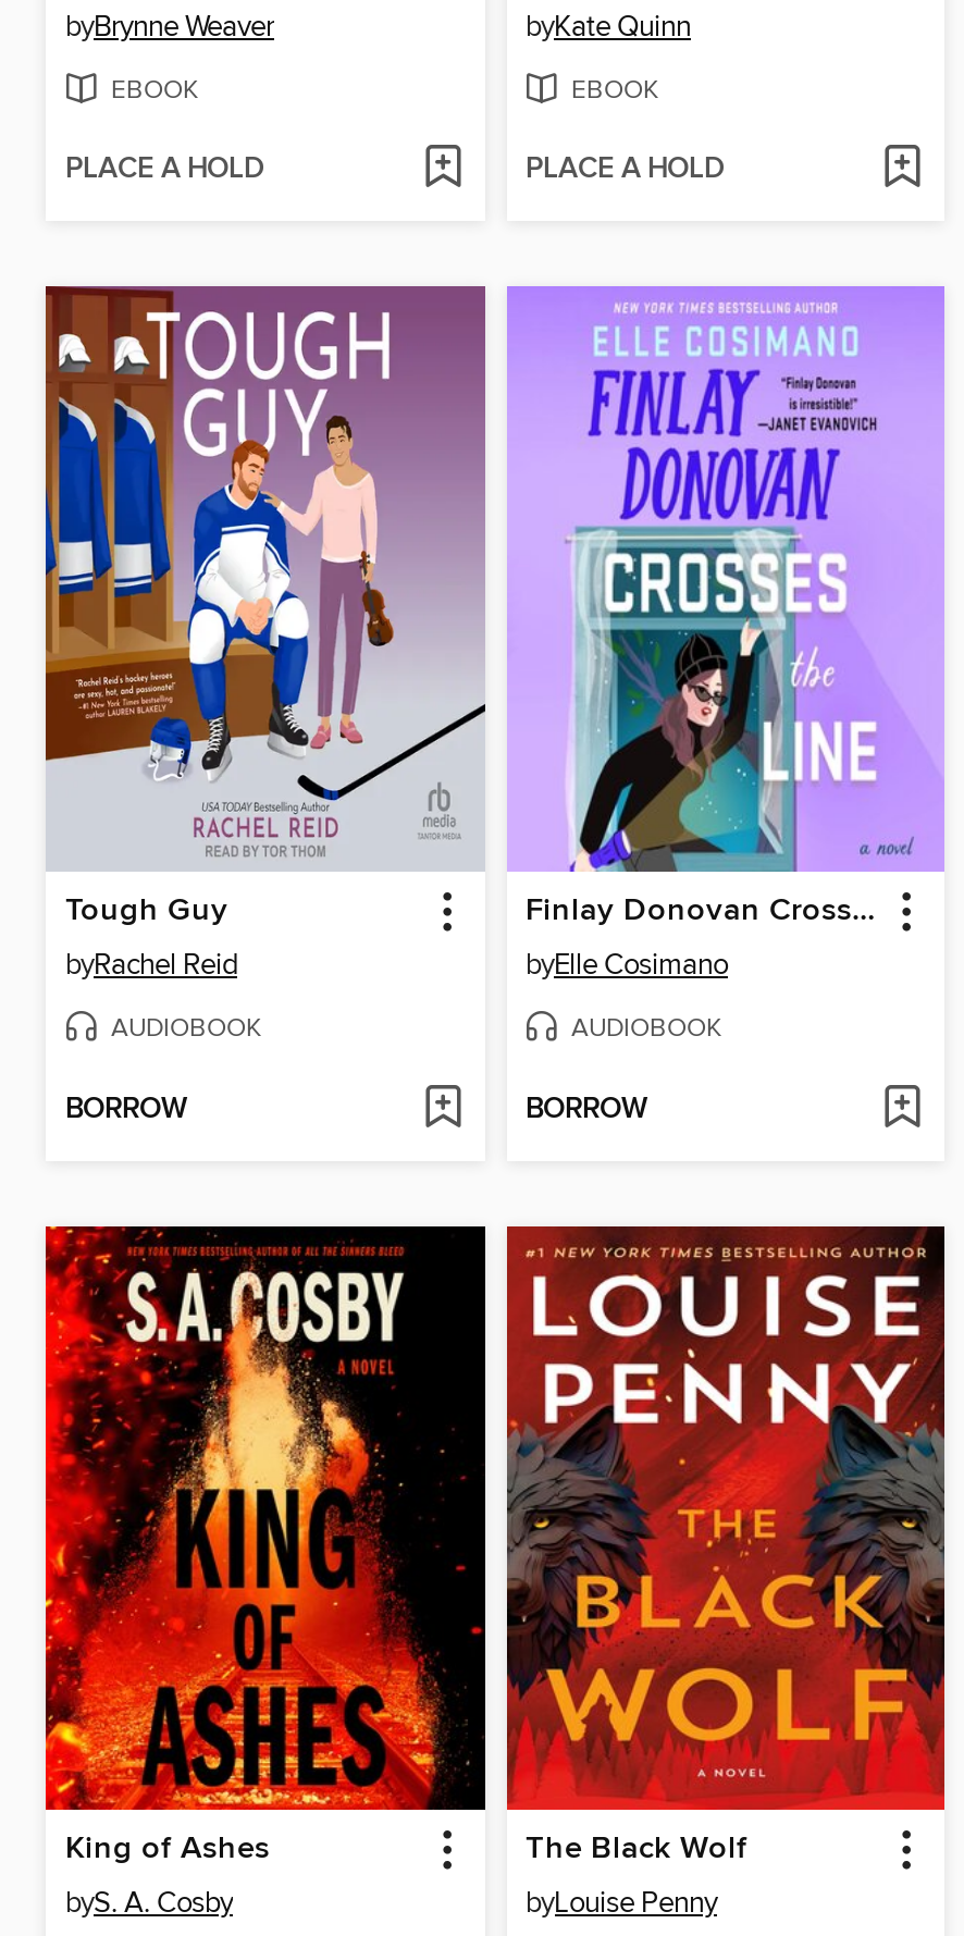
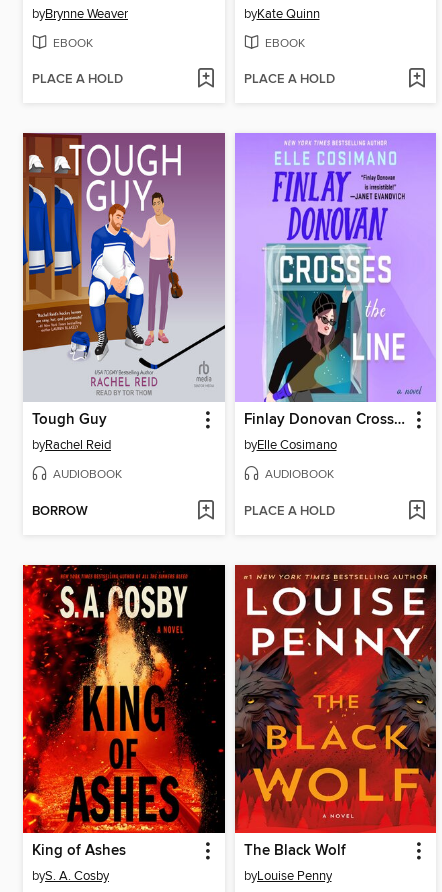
[526,1091,647,1128] BORROW -> [243,503,334,520] PLACE A HOLD

